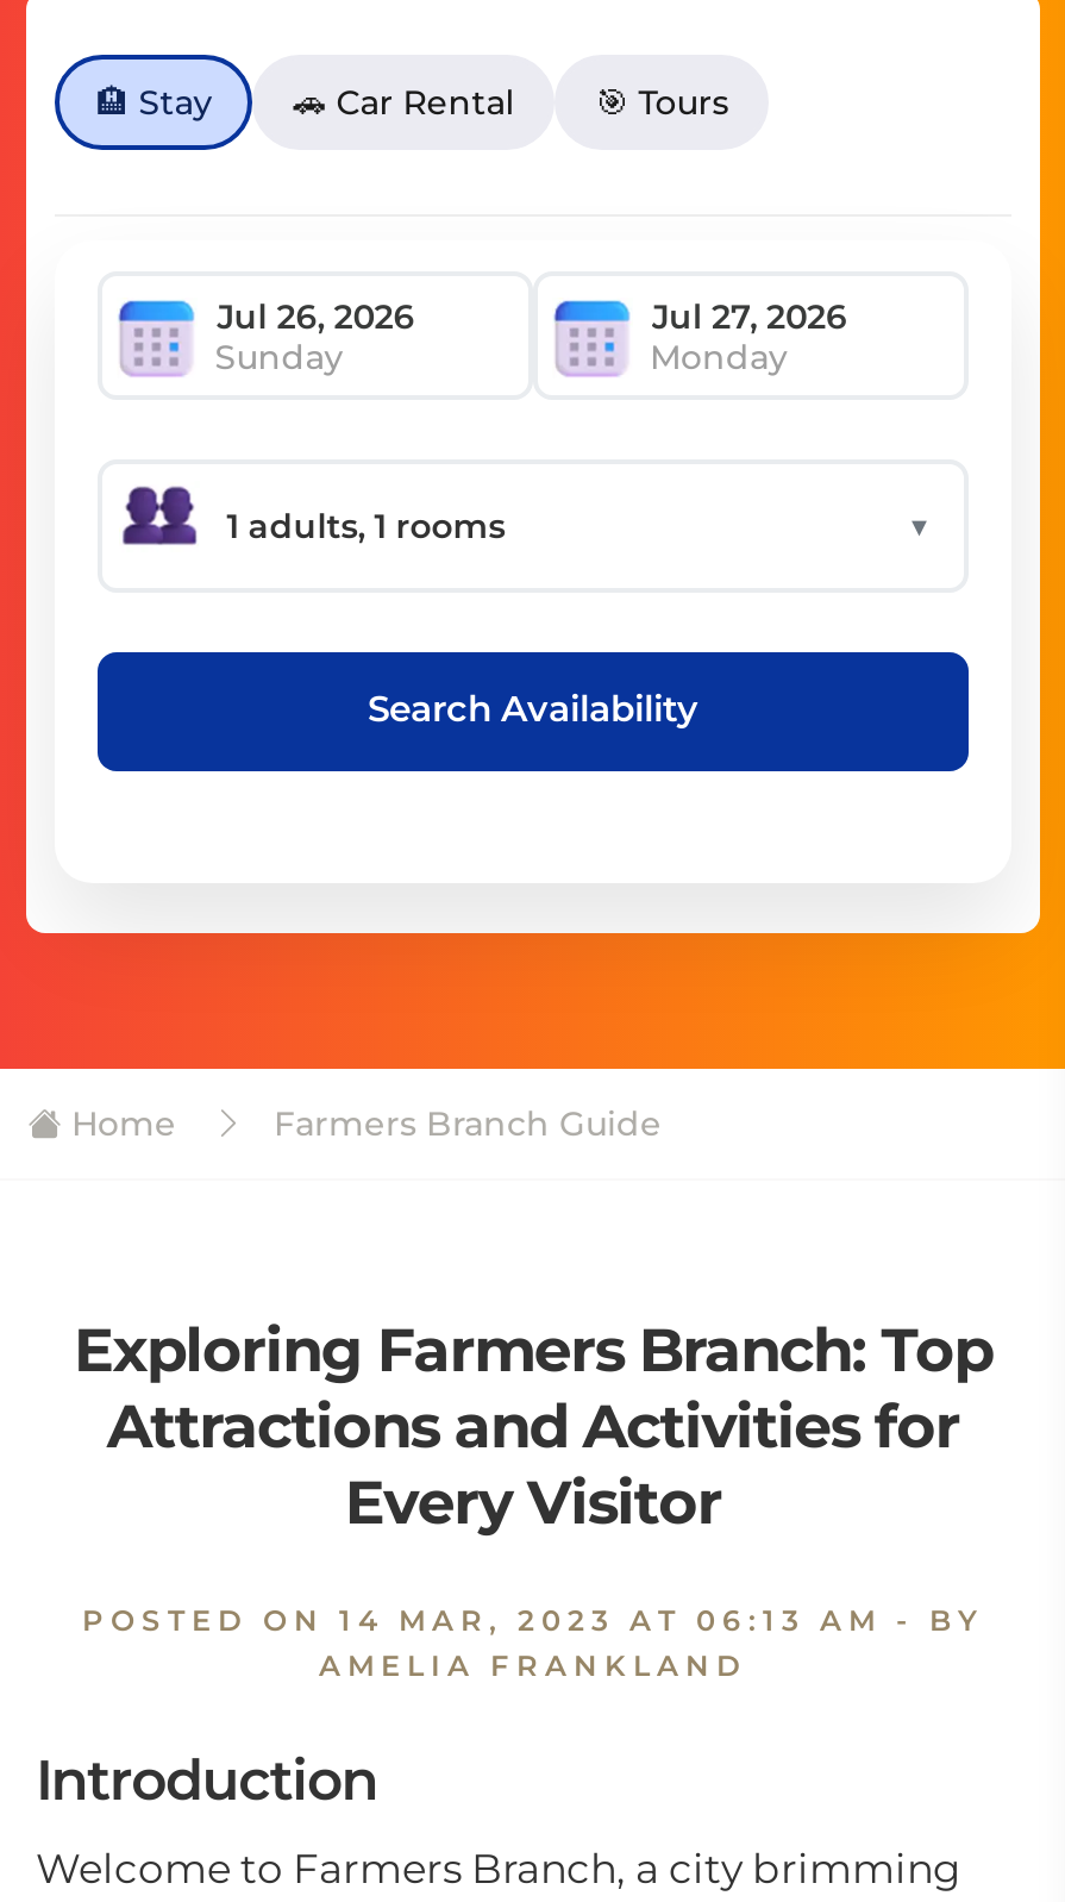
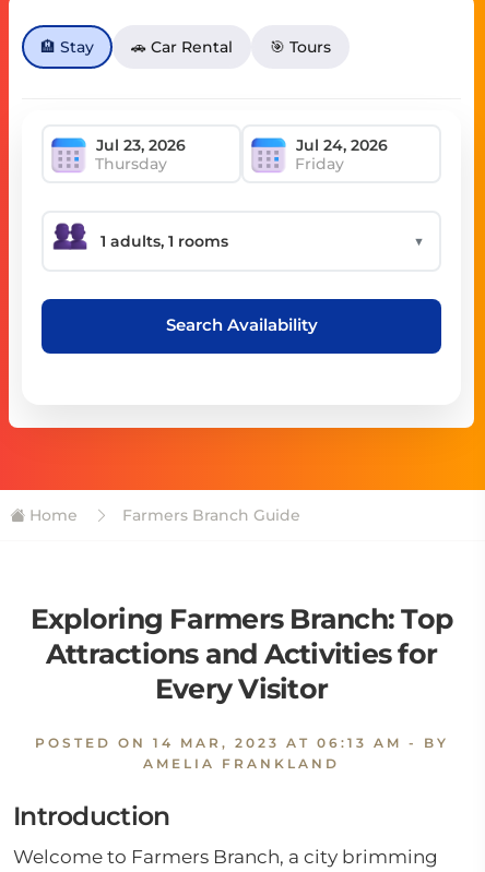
[215,336,788,378] Sunday | Monday -> [95,154,344,174] Thursday | Friday

